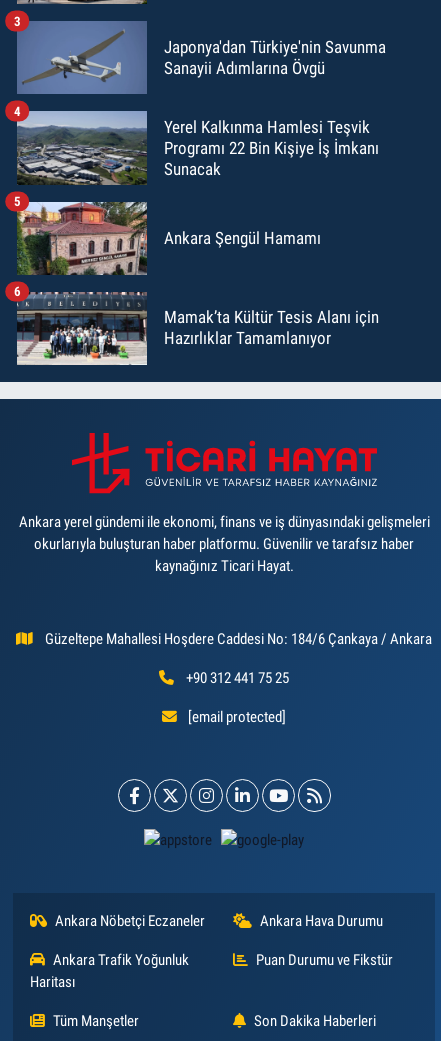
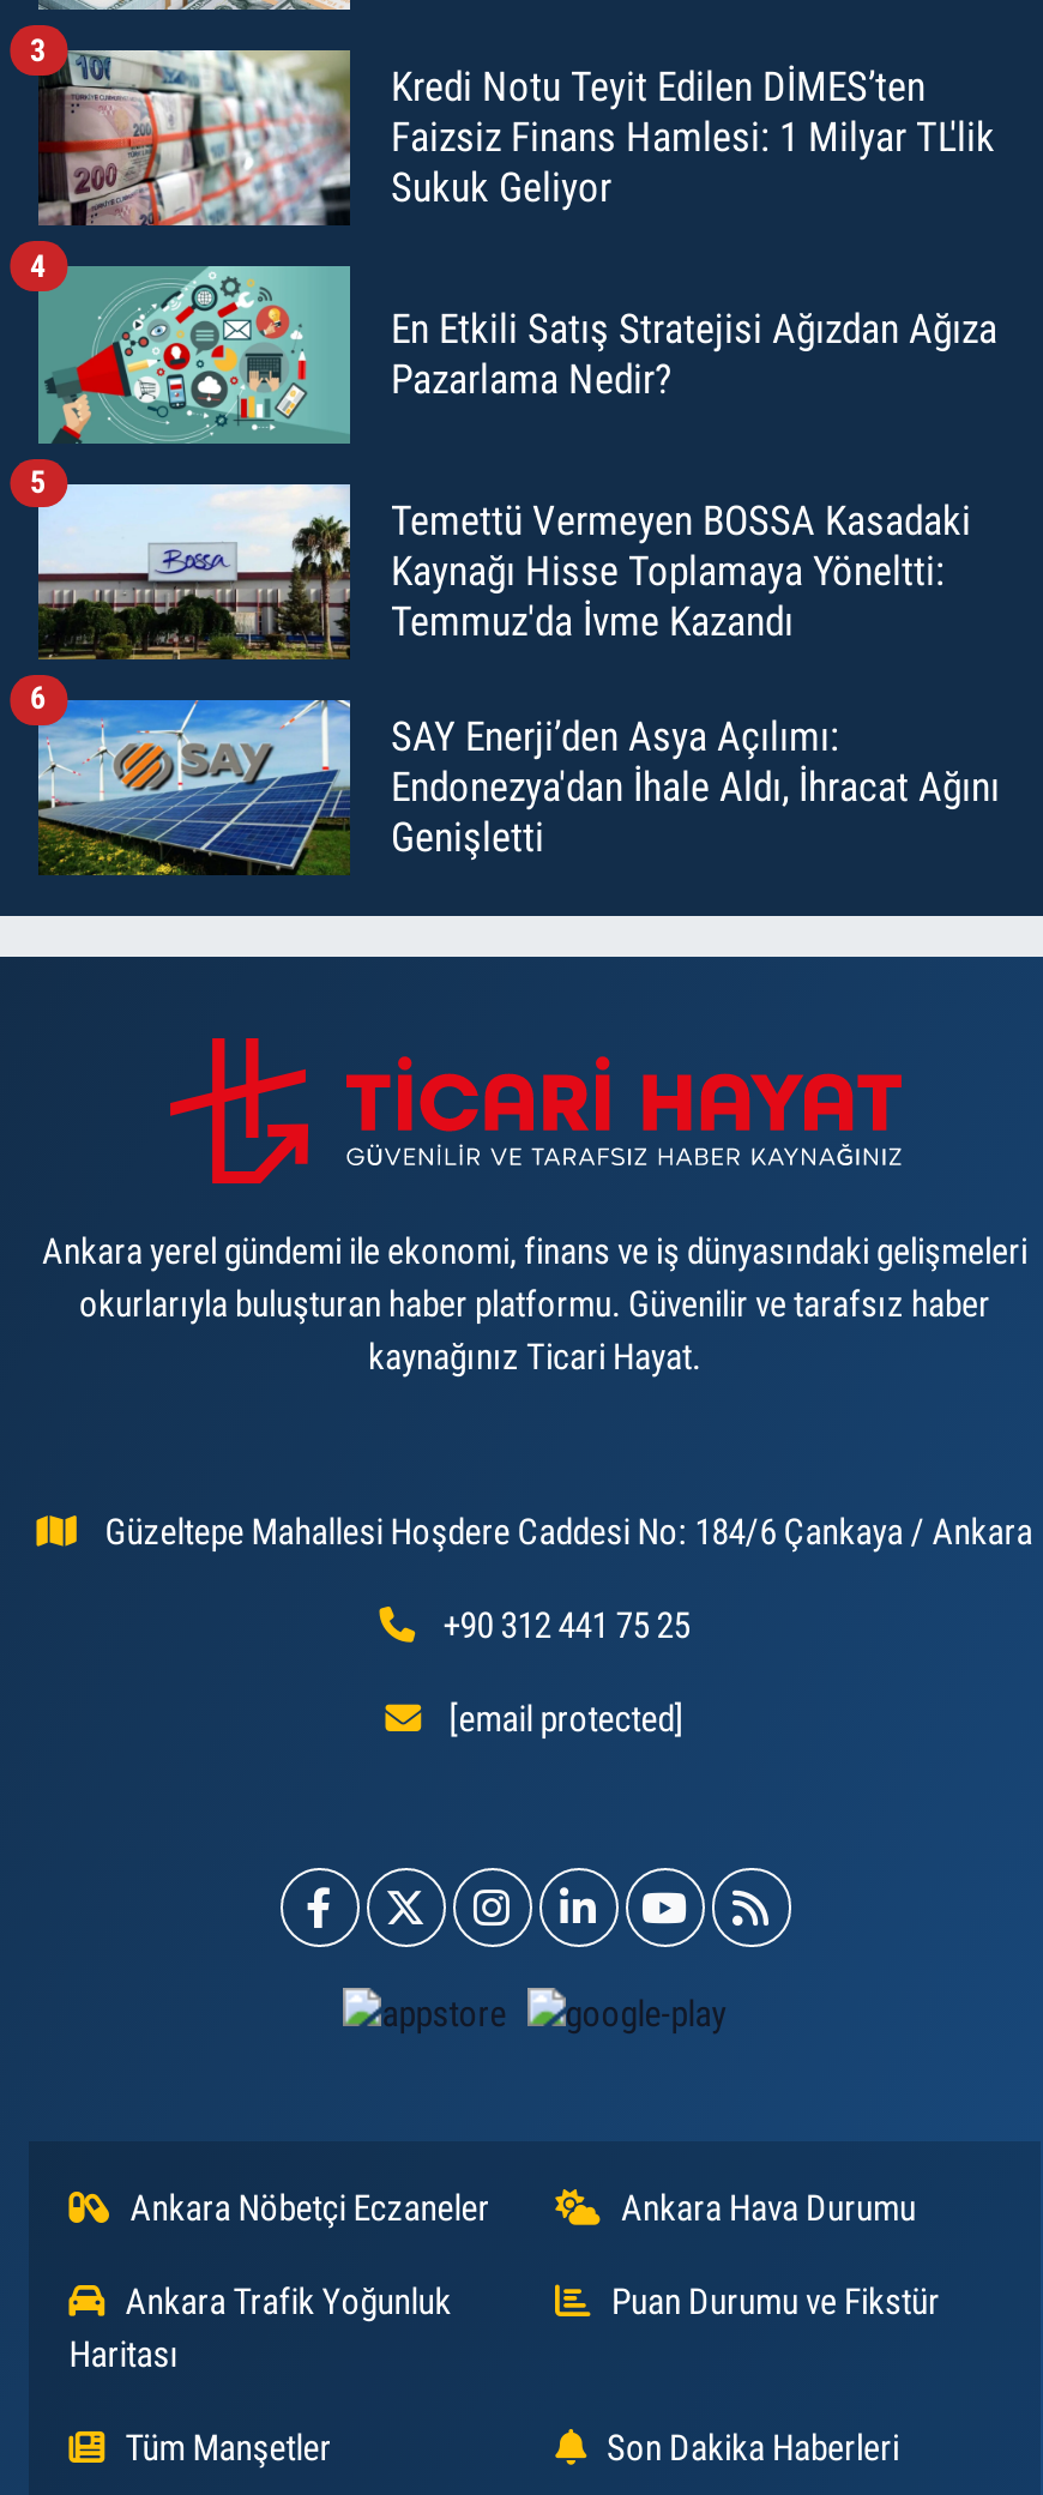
[16,21,386,95] [image] | Japonya'dan Türkiye'nin Savunma | Sanayii Adımlarına Övgü -> [38,48,995,228] [image] | Kredi Notu Teyit Edilen DİMES’ten | Faizsiz Finans Hamlesi: 1 Milyar TL'lik | Sukuk Geliyor
[17,111,379,185] [image] | Yerel Kalkınma Hamlesi Teşvik | Programı 22 Bin Kişiye İş İmkanı | Sunacak -> [36,266,997,446] [image] | En Etkili Satış Stratejisi Ağızdan Ağıza | Pazarlama Nedir?
[17,201,321,276] [image] | Ankara Şengül Hamamı -> [36,482,971,662] [image] | Temettü Vermeyen BOSSA Kasadaki | Kaynağı Hisse Toplamaya Yöneltti: | Temmuz'da İvme Kazandı
[16,291,379,366] [image] | Mamak’ta Kültür Tesis Alanı için | Hazırlıklar Tamamlanıyor -> [36,698,1000,878] [image] | SAY Enerji’den Asya Açılımı: | Endonezya'dan İhale Aldı, İhracat Ağını | Genişletti

